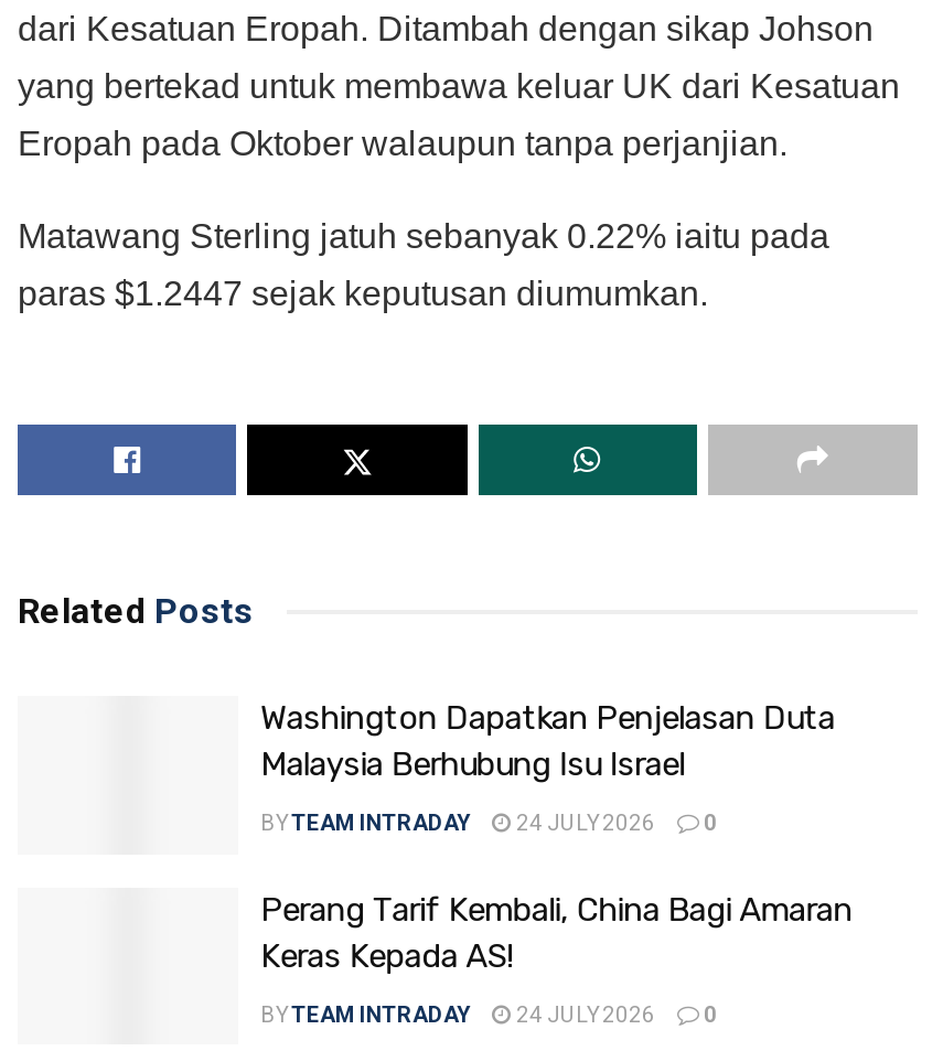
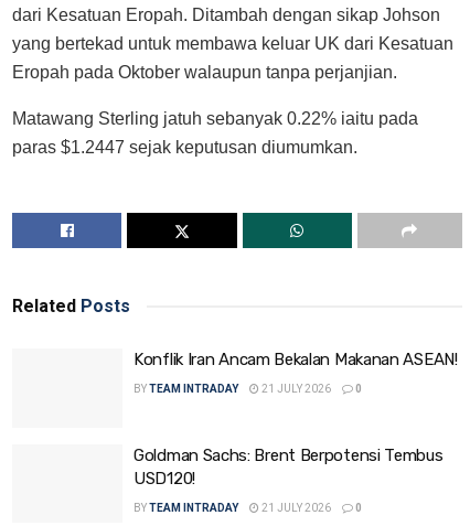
[260,699,835,785] Washington Dapatkan Penjelasan Duta | Malaysia Berhubung Isu Israel -> [133,350,458,370] Konflik Iran Ancam Bekalan Makanan ASEAN!
[260,811,717,836] BY TEAM INTRADAY 24 JULY 2026 0 -> [133,383,362,395] BY TEAM INTRADAY 21 JULY 2026 0
moved [260,811,717,836] -> [133,383,362,395]: BY TEAM INTRADAY | 0
[260,890,852,976] Perang Tarif Kembali, China Bagi Amaran | Keras Kepada AS! -> [133,445,443,488] Goldman Sachs: Brent Berpotensi Tembus | USD120!
[260,1002,717,1027] BY TEAM INTRADAY 24 JULY 2026 0 -> [133,502,362,514] BY TEAM INTRADAY 21 JULY 2026 0

